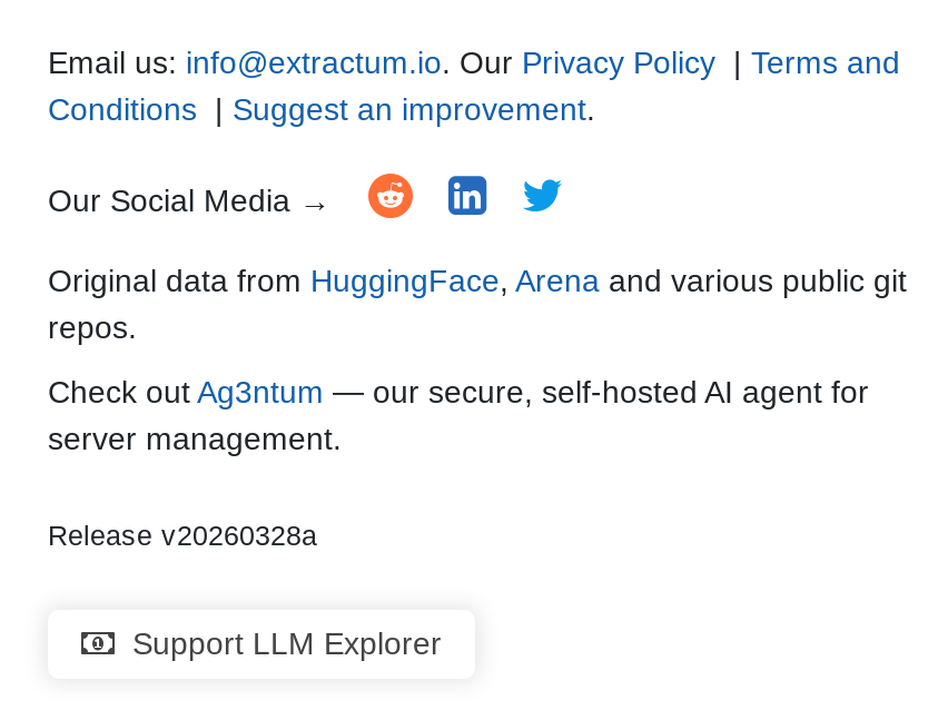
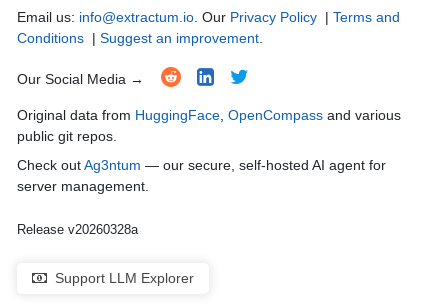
[48,263,907,345] Original data from HuggingFace, Arena and various public git | repos. -> [17,107,401,144] Original data from HuggingFace, OpenCompass and various | public git repos.

